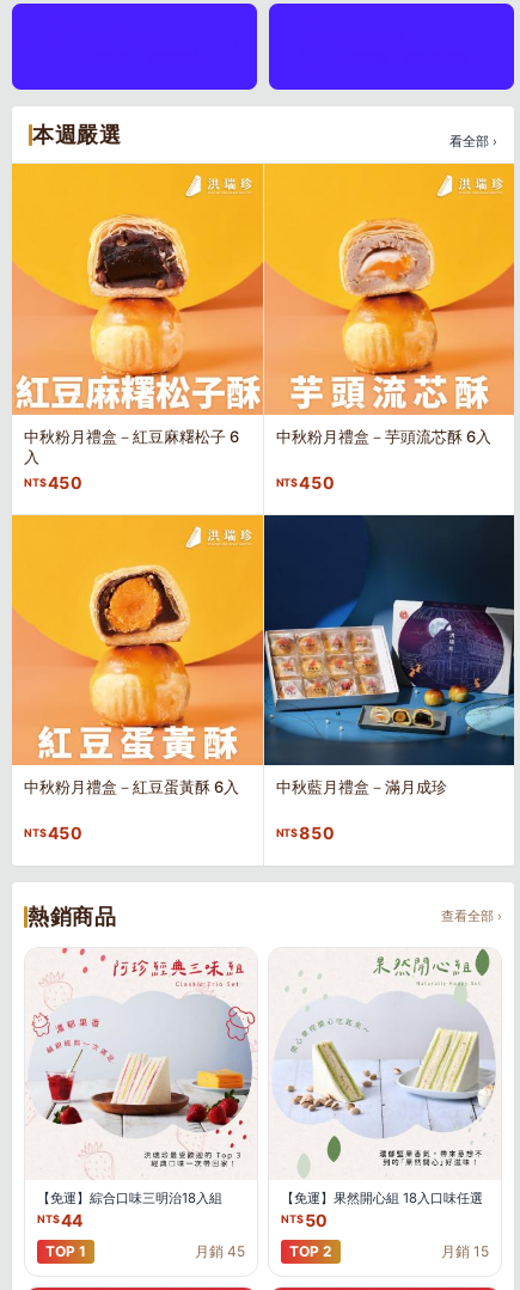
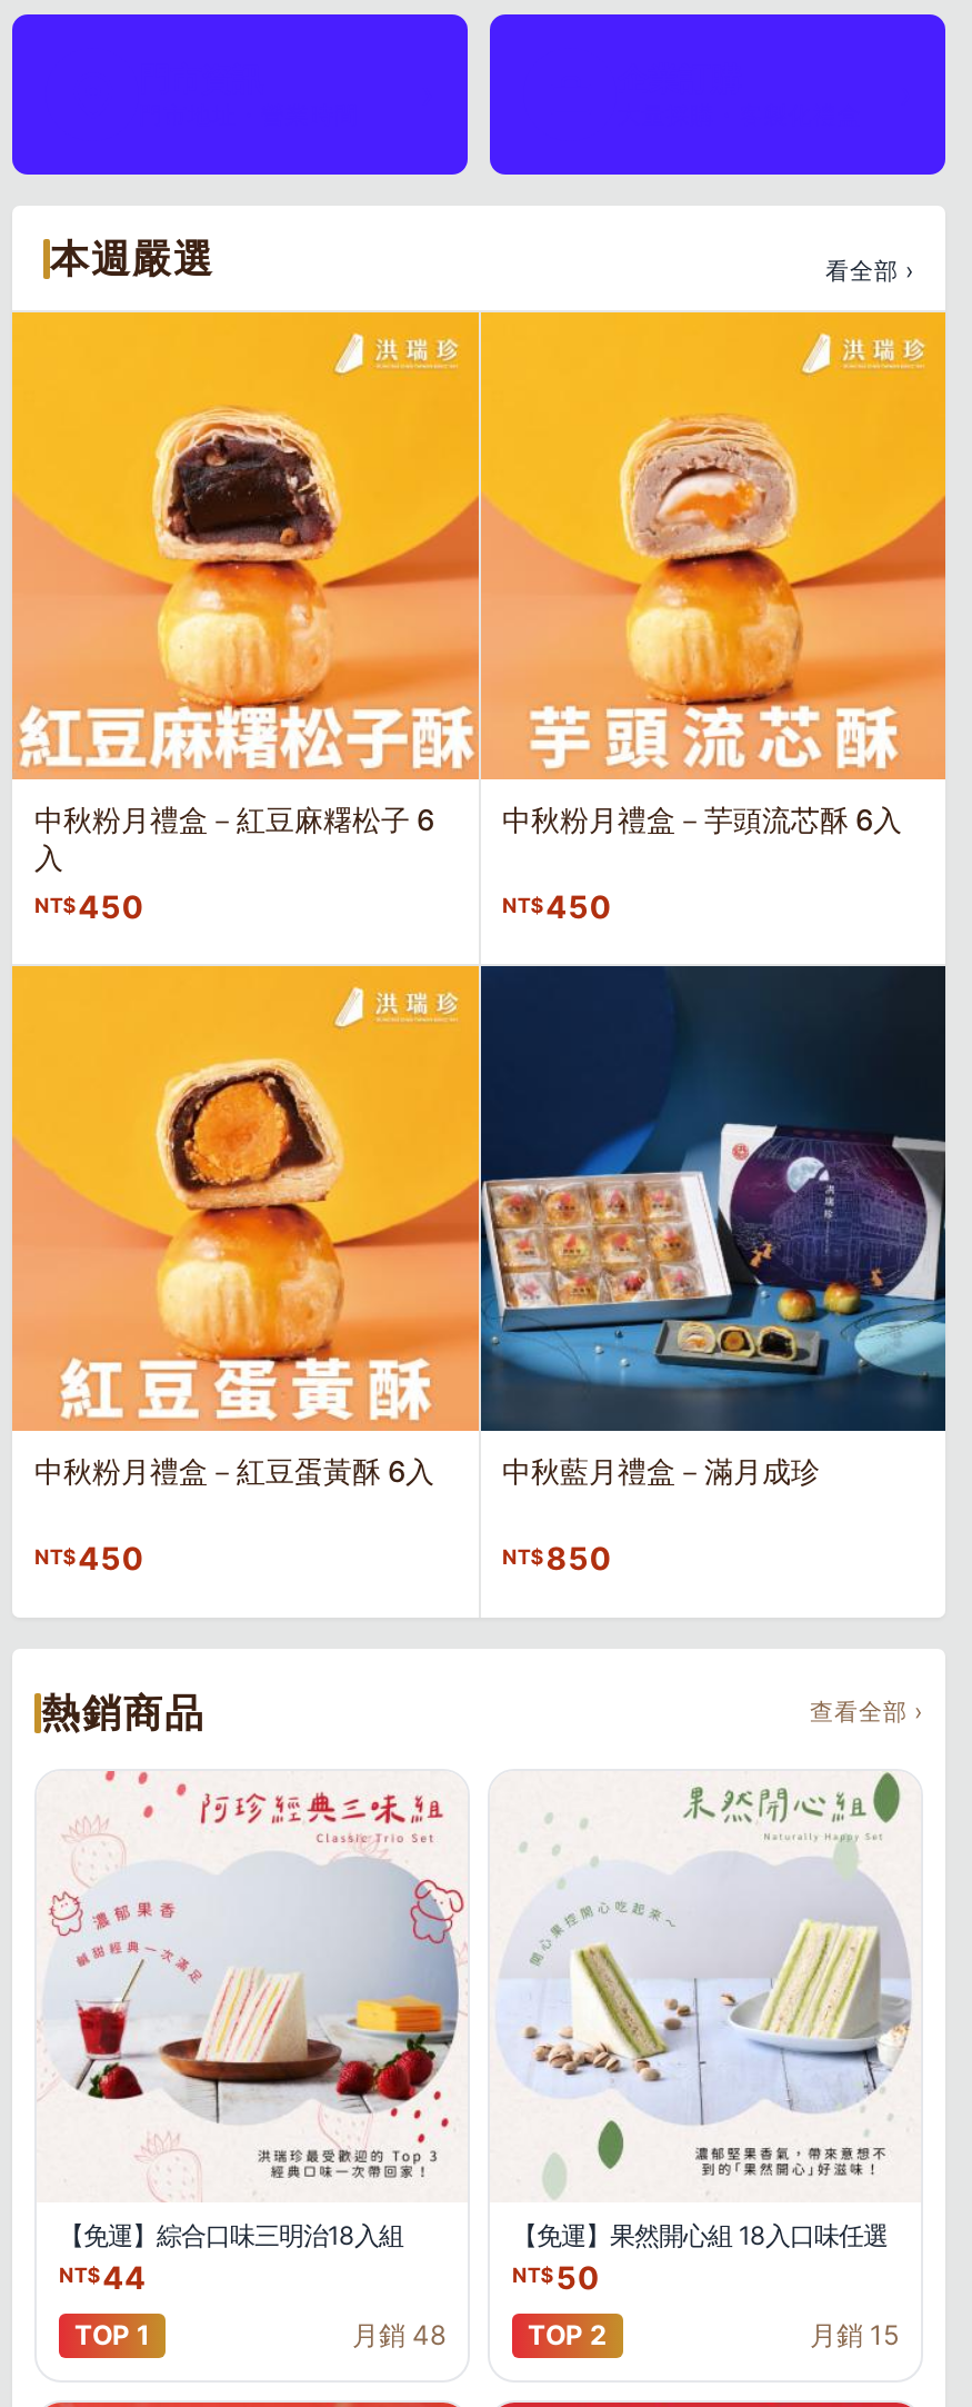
[195,1242,245,1260] 月銷 45 -> [352,2317,445,2350] 月銷 48

